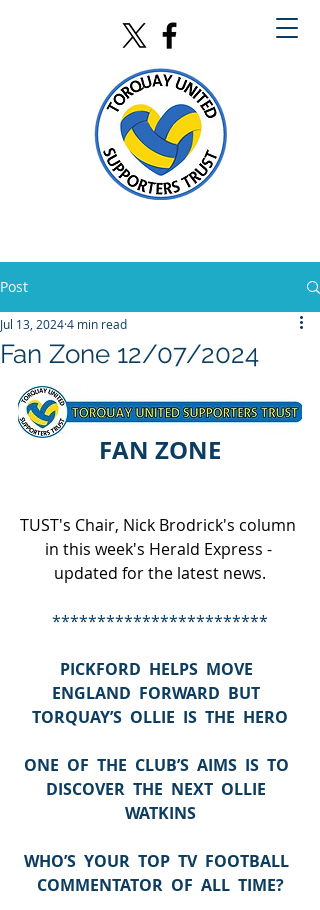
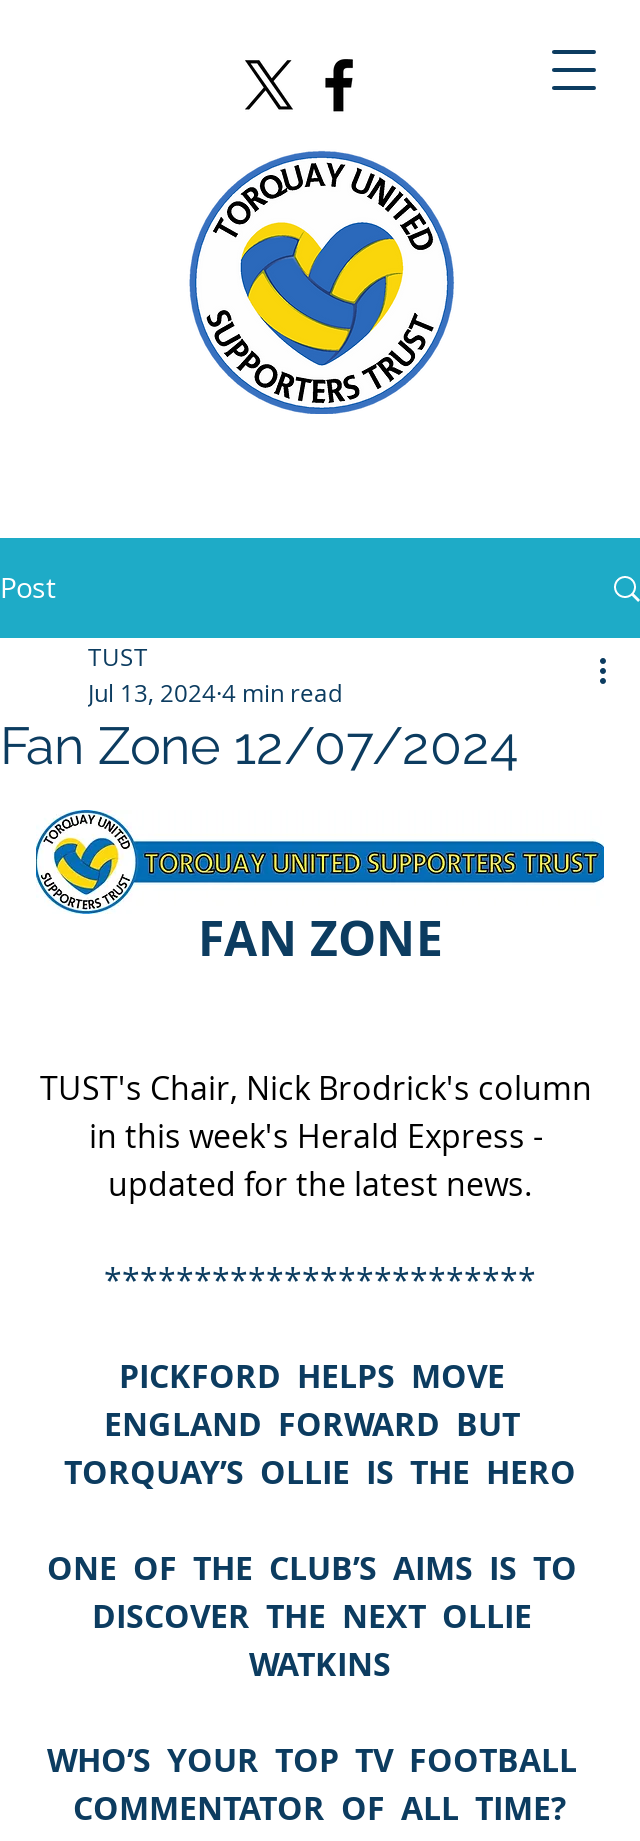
none -> [88,640,148,672] TUST

